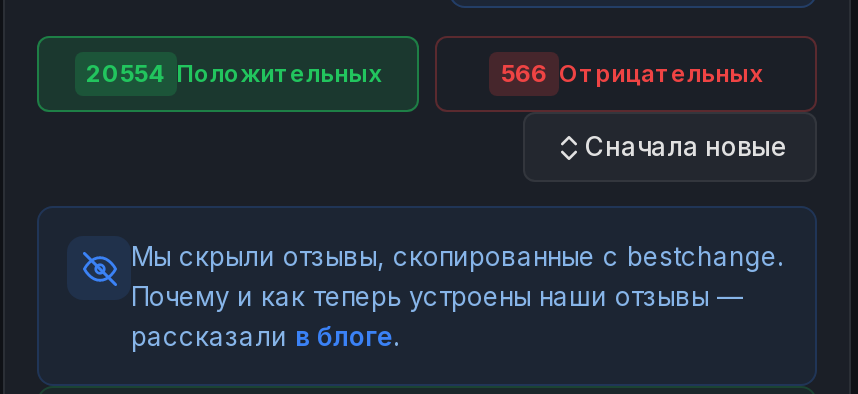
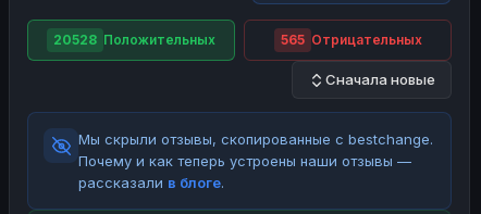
[86,58,382,88] 20554 Положительных -> [53,32,215,48] 20528 Положительных
[501,58,763,88] 566 Отрицательных -> [280,32,422,48] 565 Отрицательных

